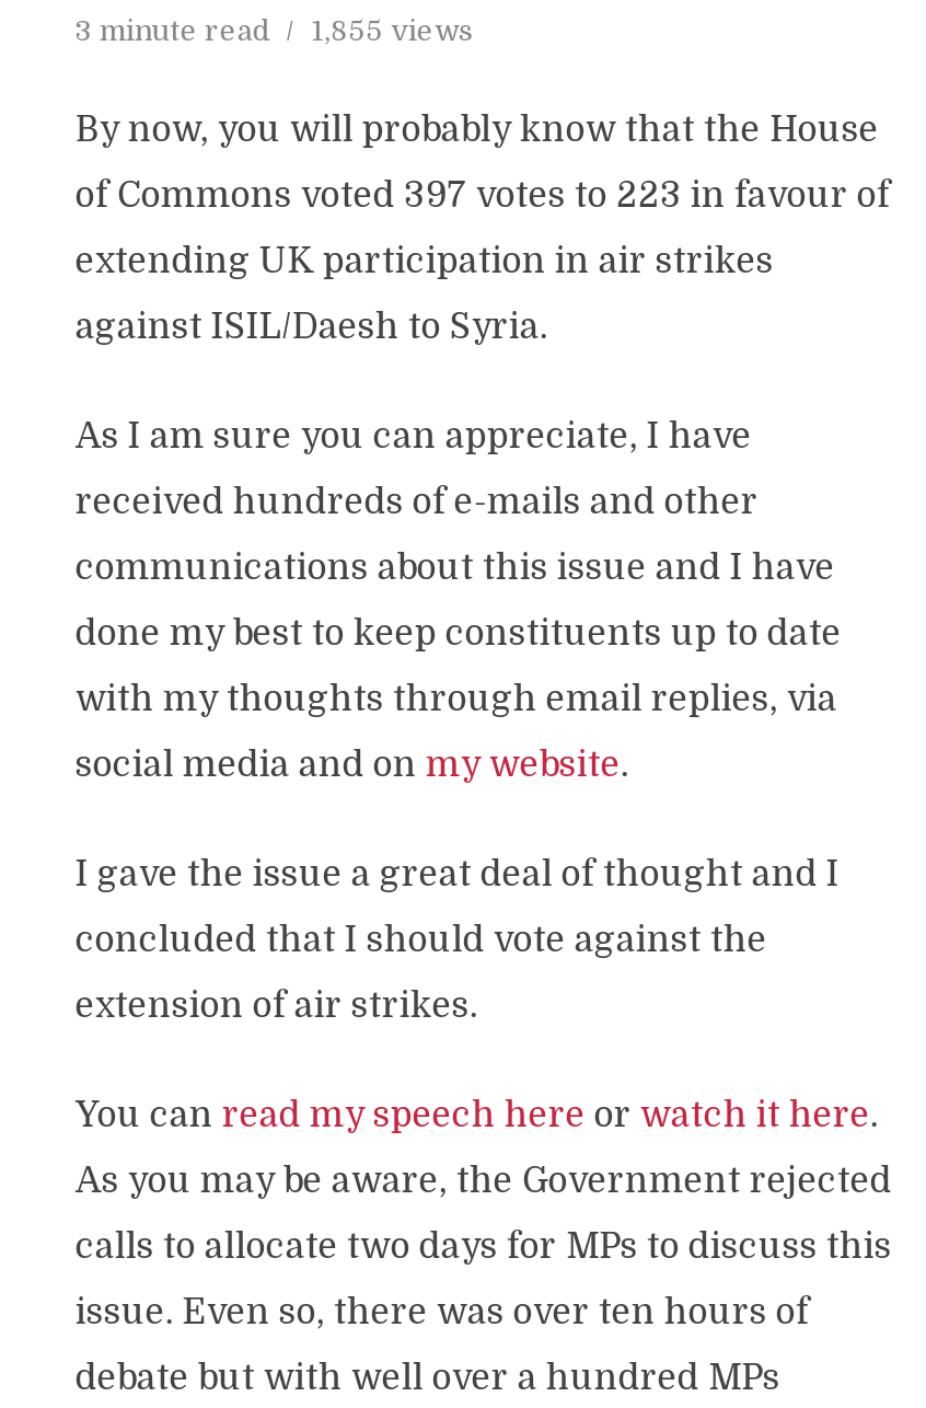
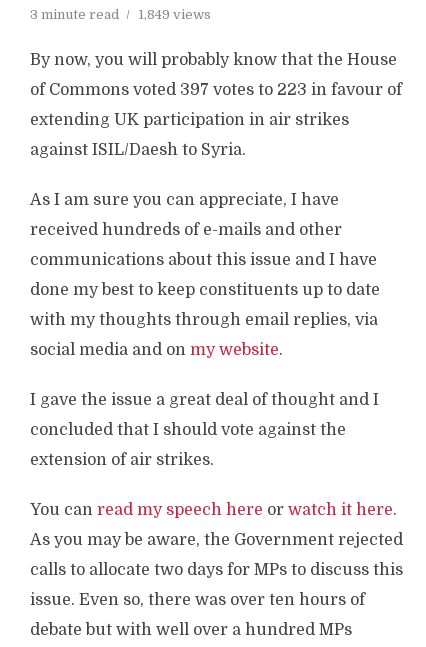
[75,14,474,47] 3 minute read 1,855 views -> [30,7,211,22] 3 minute read 1,849 views

